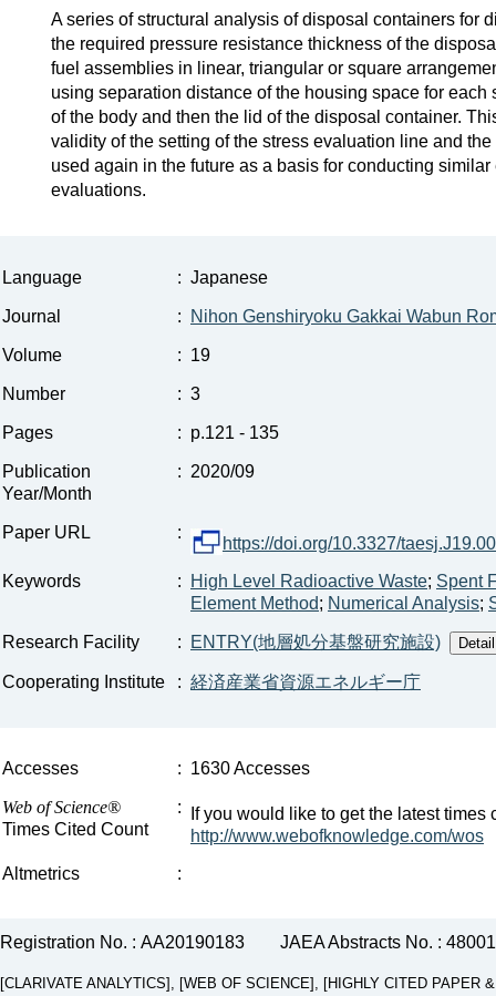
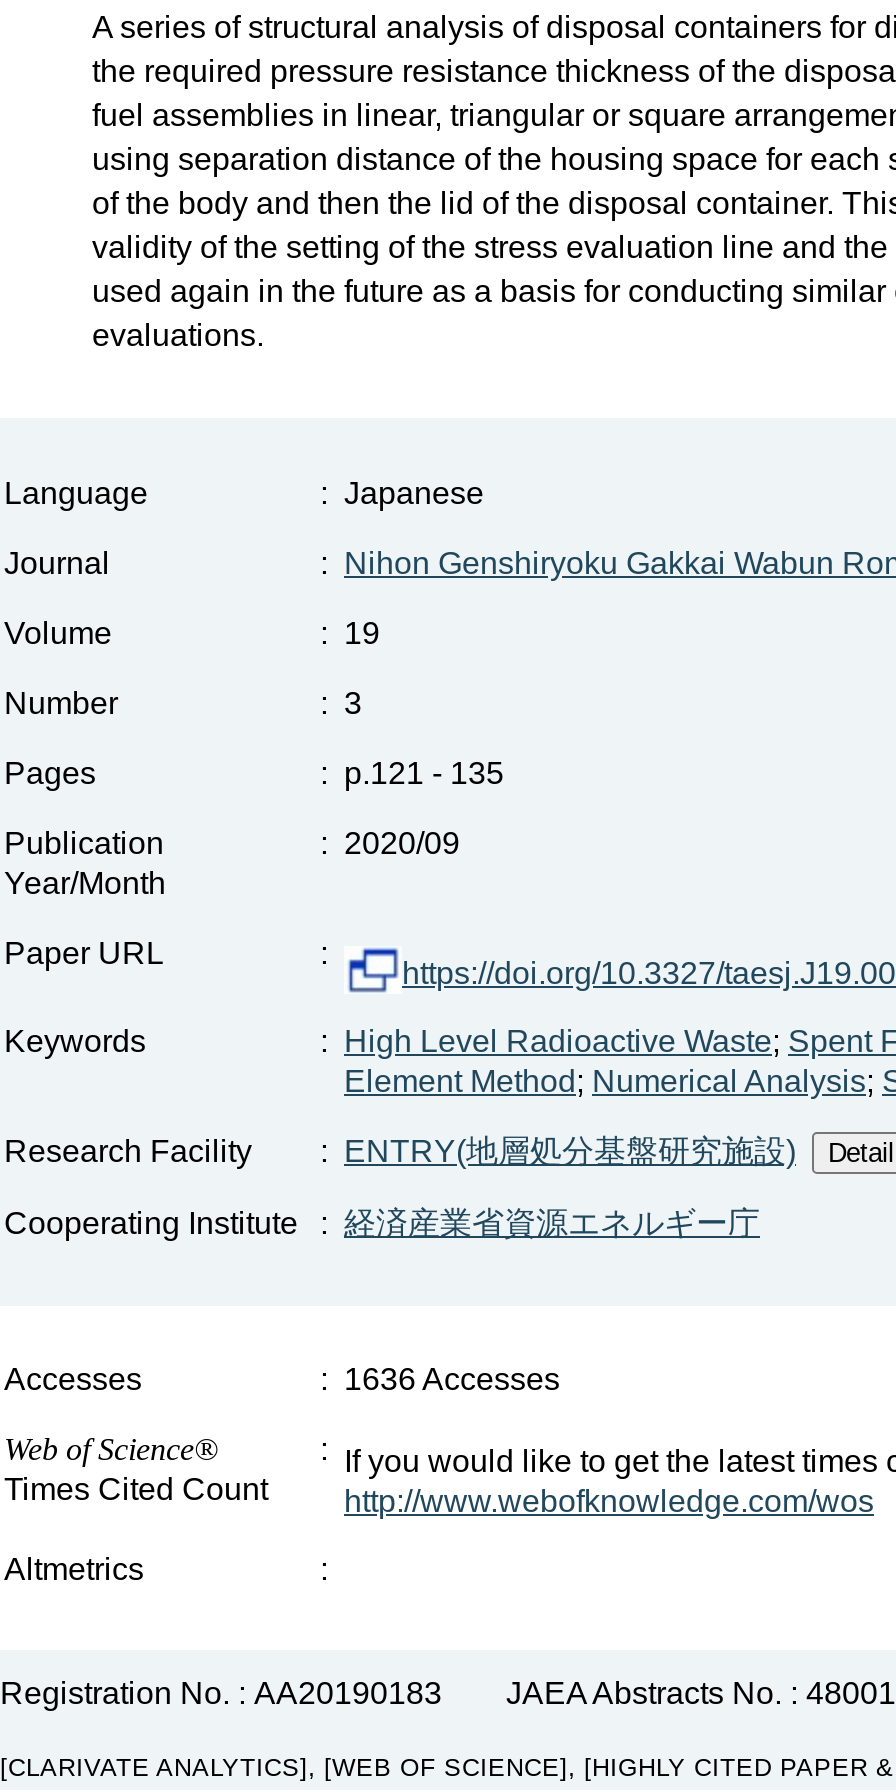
[177,759,310,778] : 1630 Accesses -> [320,1363,560,1397] : 1636 Accesses

